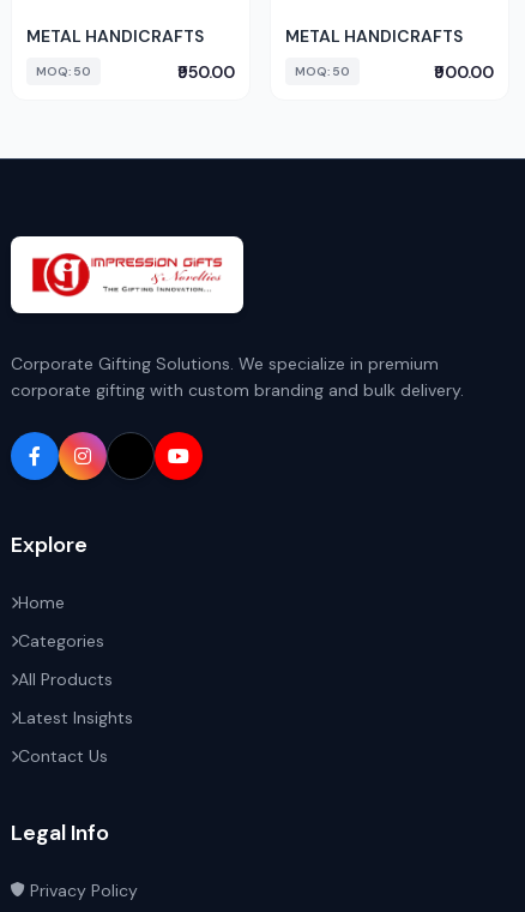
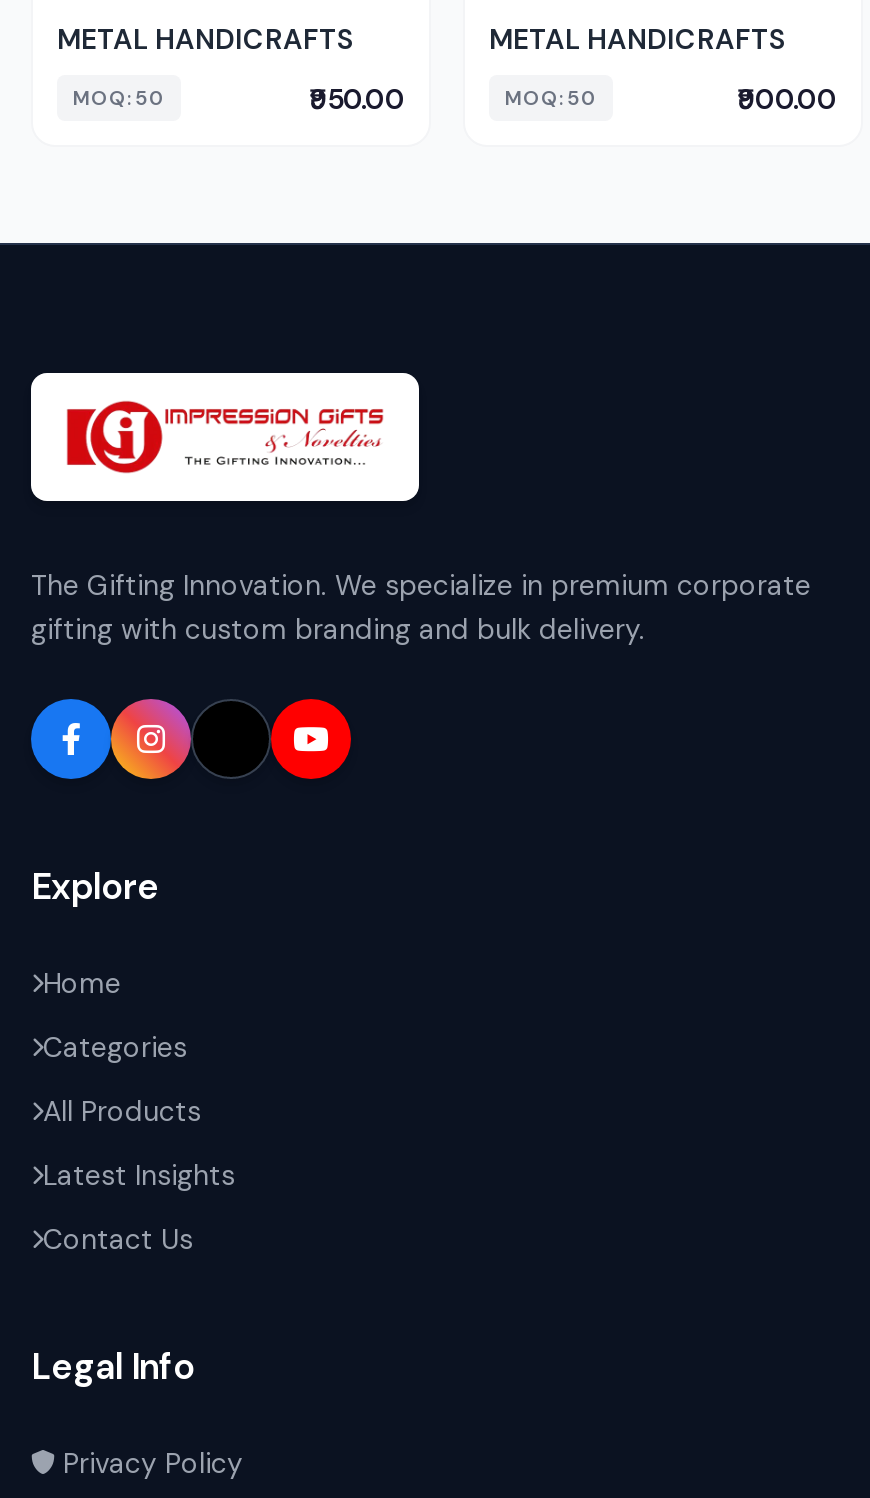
[11,353,464,401] Corporate Gifting Solutions. We specialize in premium | corporate gifting with custom branding and bulk delivery. -> [31,567,811,647] The Gifting Innovation. We specialize in premium corporate | gifting with custom branding and bulk delivery.

